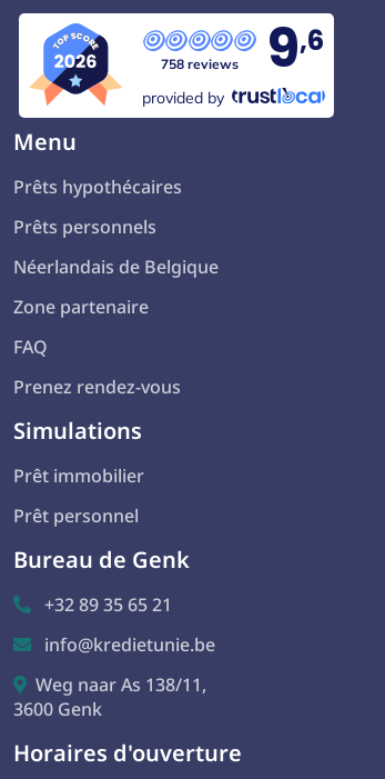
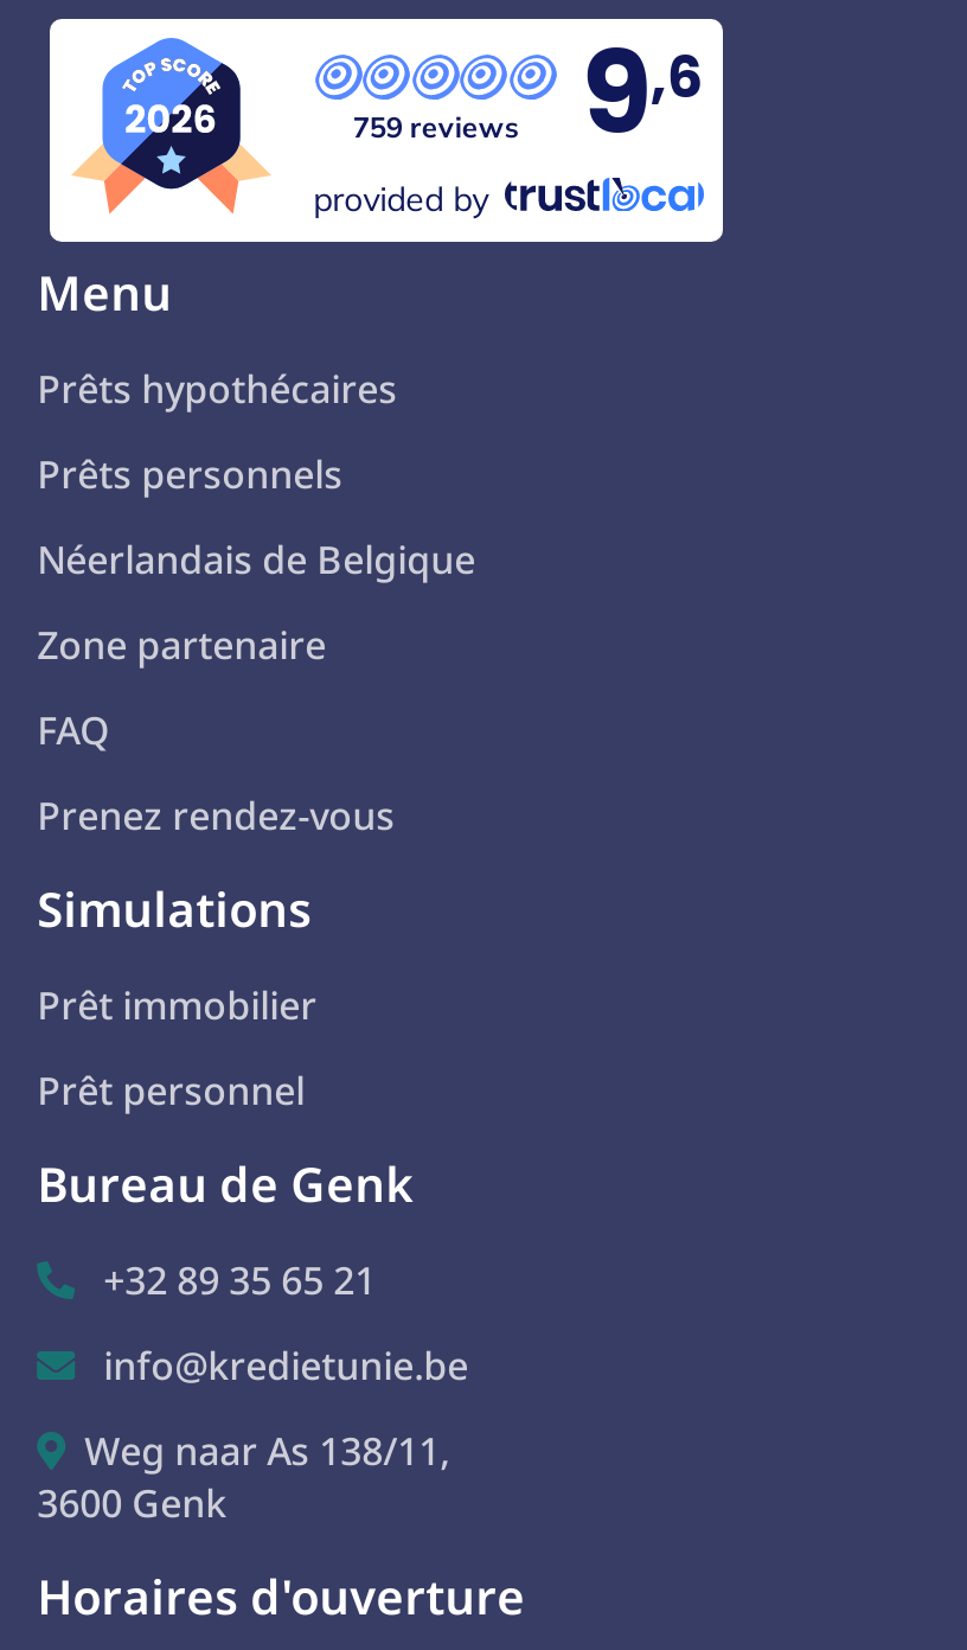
[161,56,238,73] 758 reviews -> [353,110,519,145] 759 reviews

